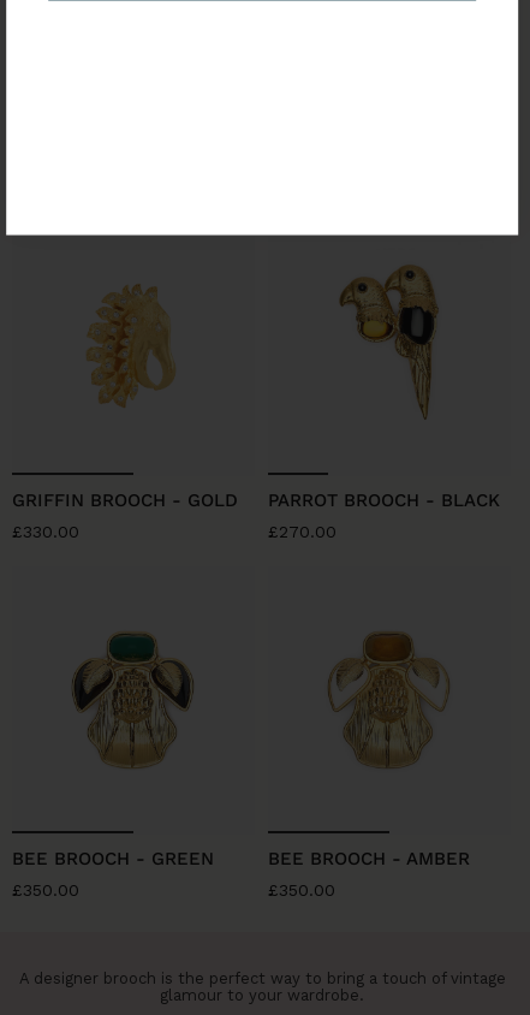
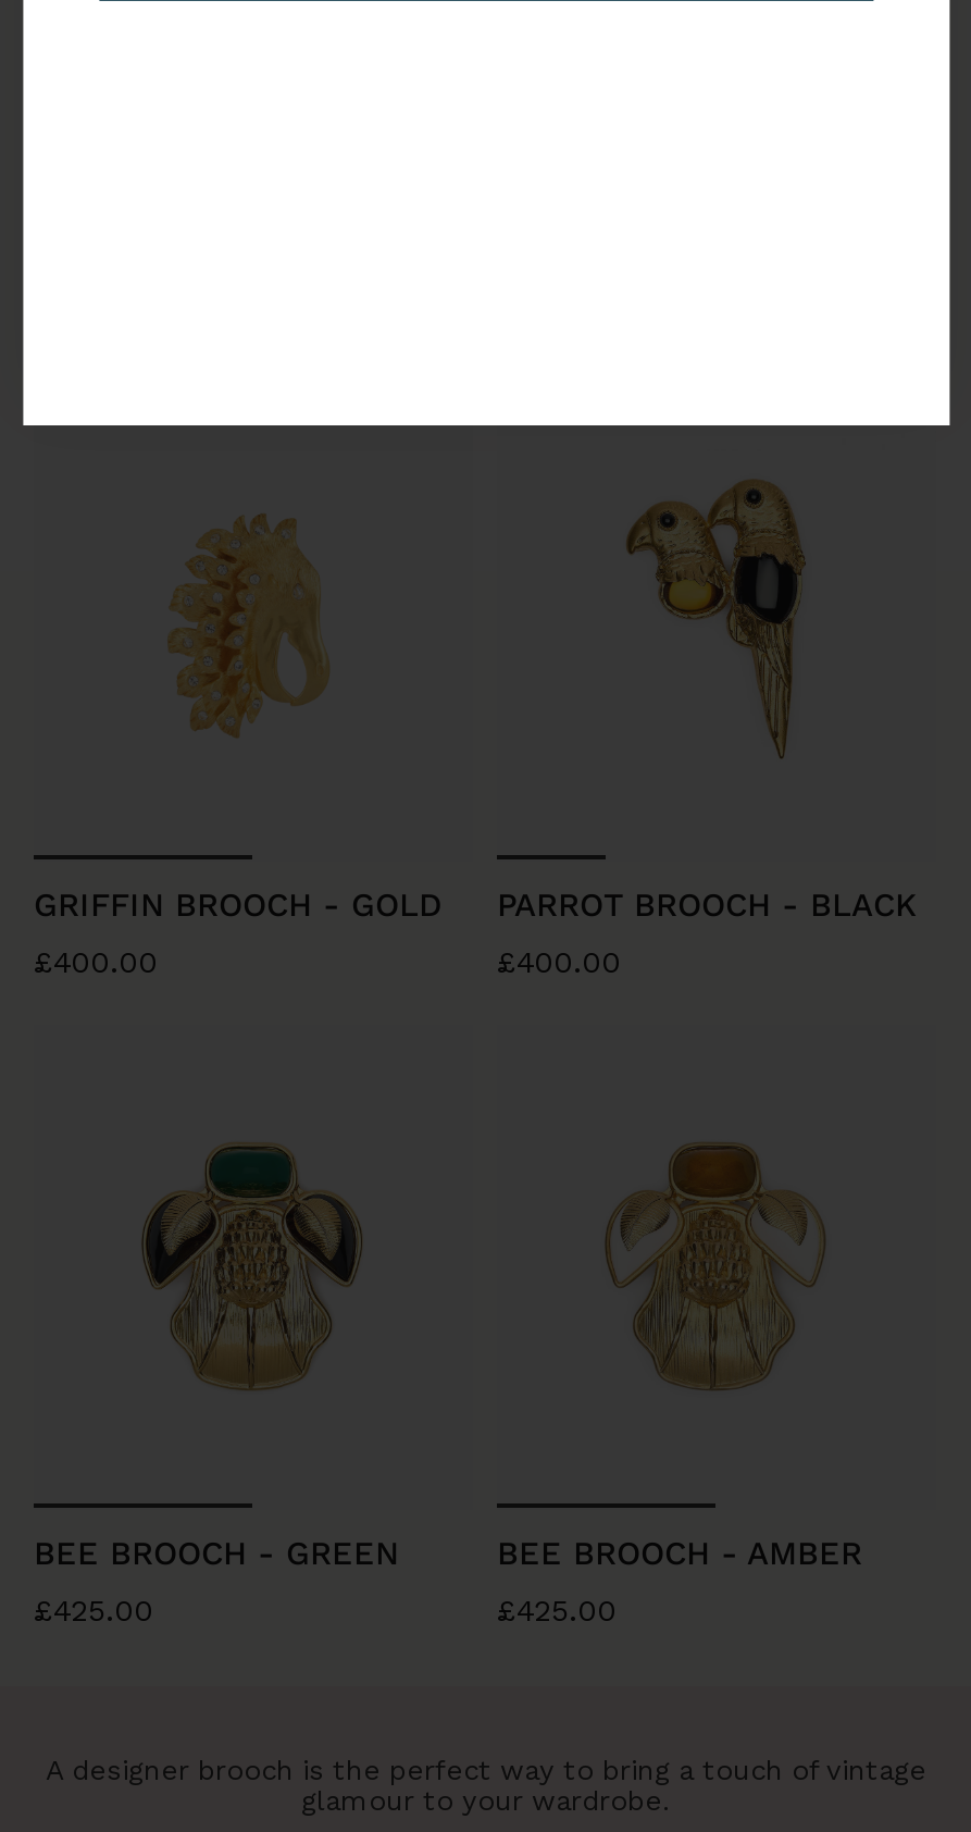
[12,523,79,542] £330.00 -> [34,945,158,980] £400.00
[268,523,337,542] £270.00 -> [497,945,621,980] £400.00
[12,880,79,899] £350.00 -> [34,1592,153,1627] £425.00
[268,880,335,899] £350.00 -> [497,1592,617,1627] £425.00

